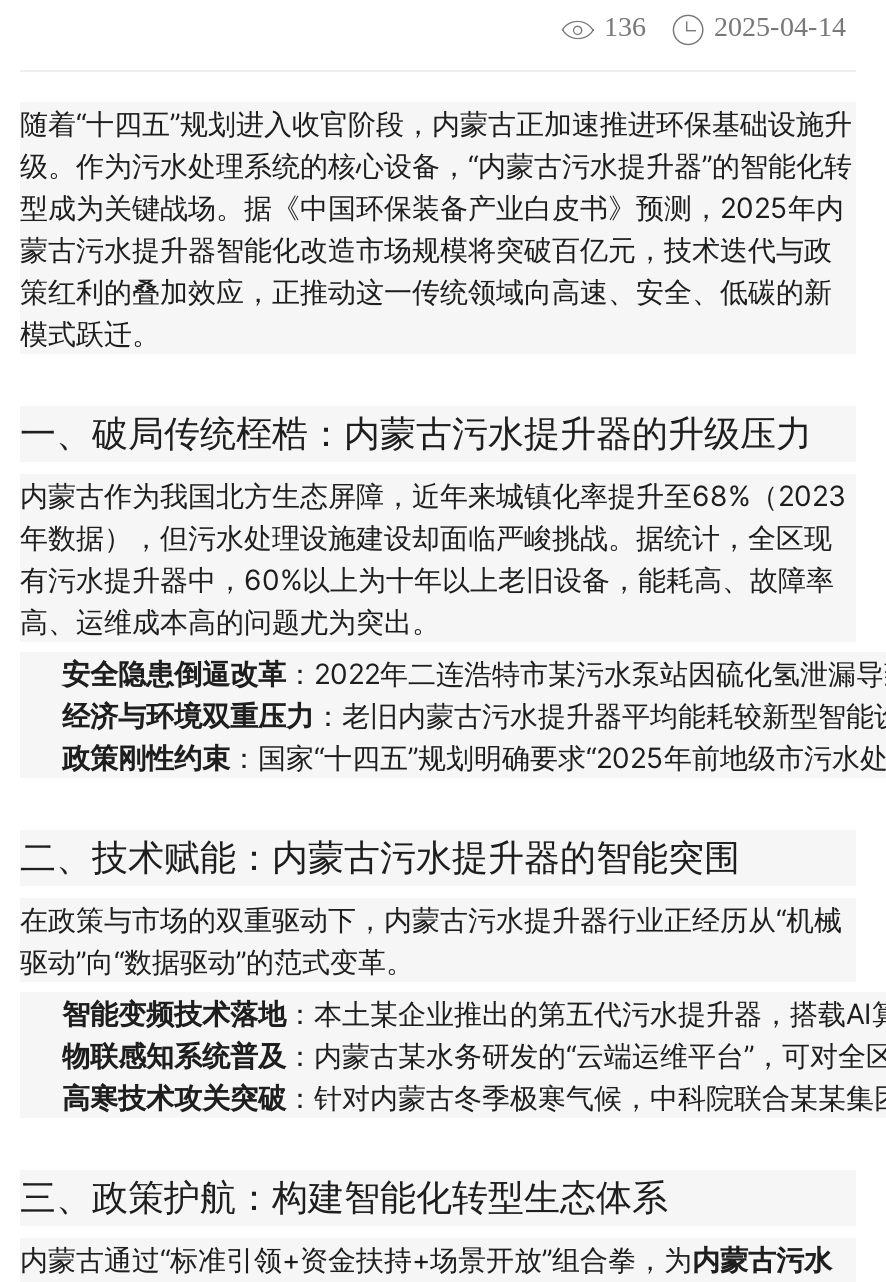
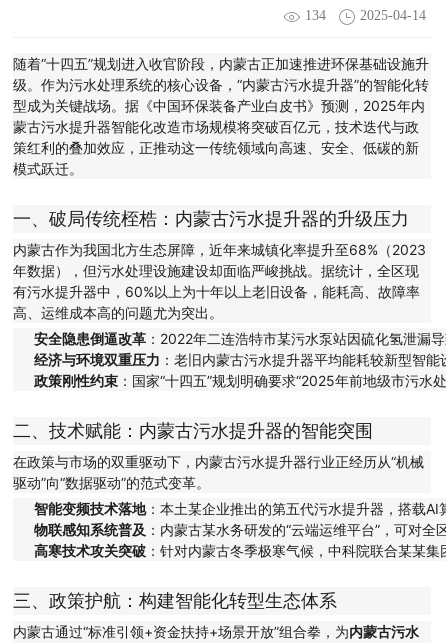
[604,11,646,41] 136 -> [305,8,326,23] 134

